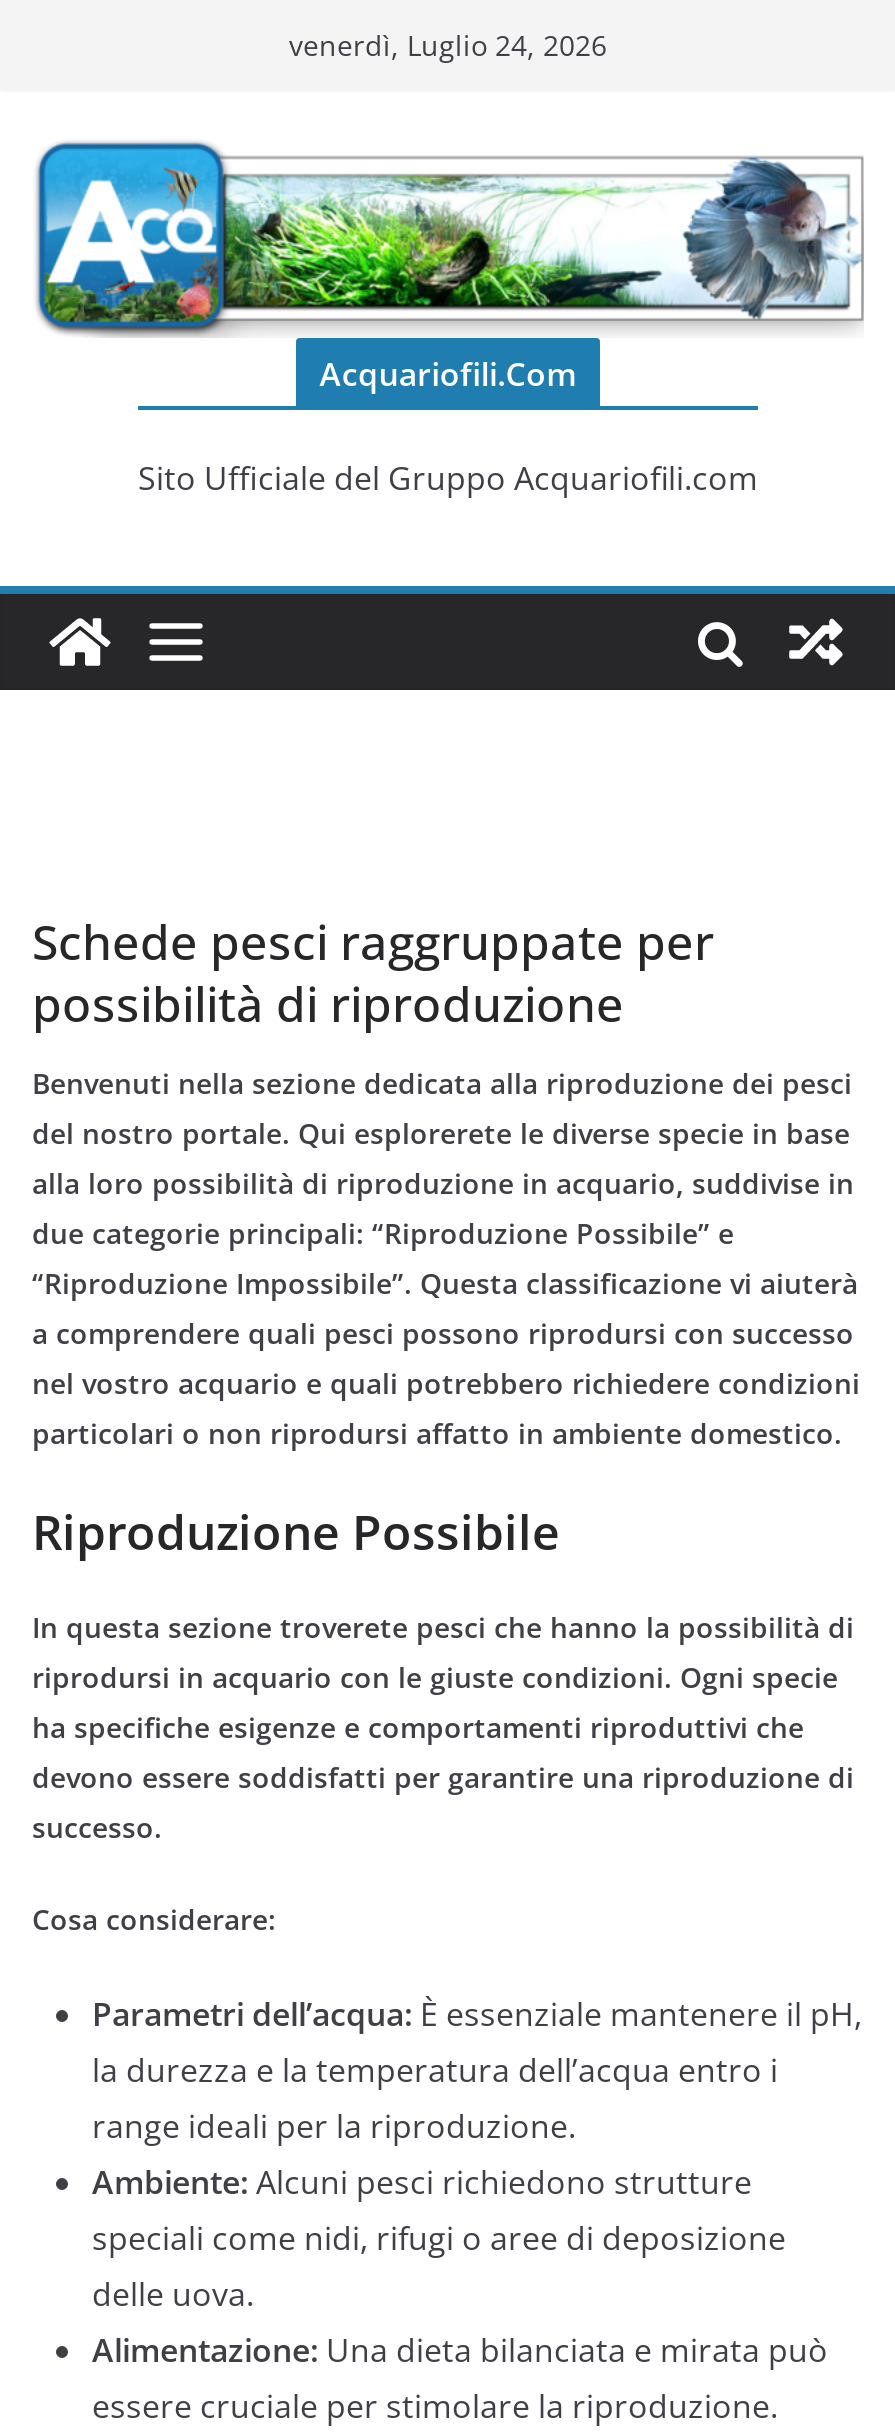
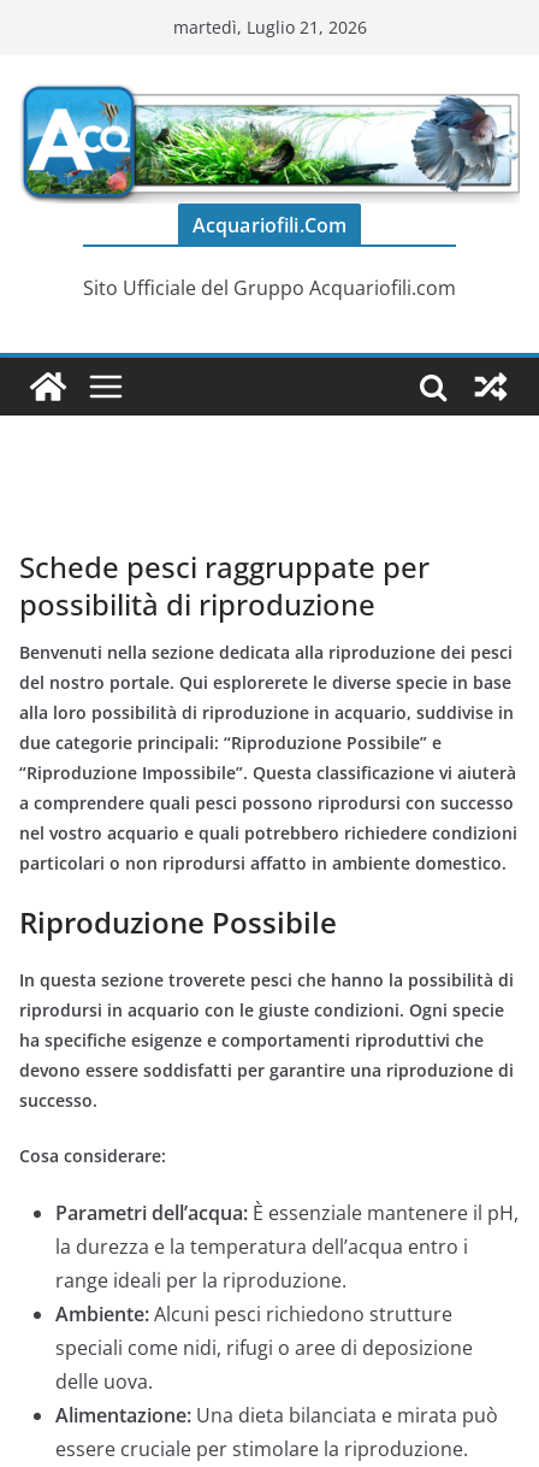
[289,26,607,64] venerdì, Luglio 24, 2026 -> [173,16,366,39] martedì, Luglio 21, 2026

